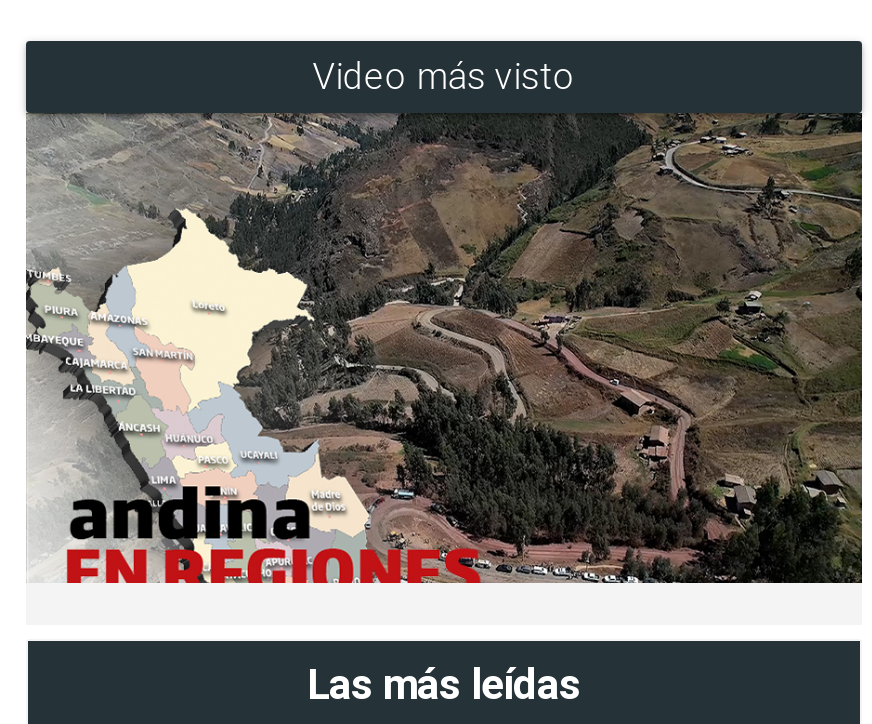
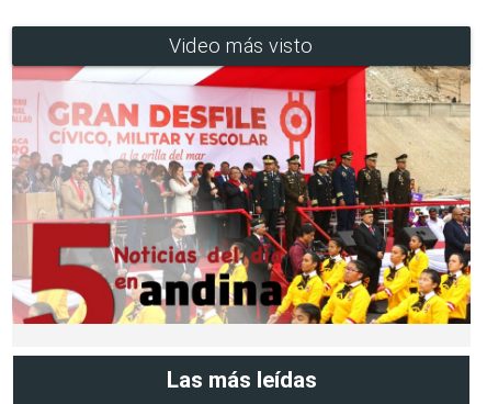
[24,113,864,585] [image] -> [12,65,472,325] [image]

